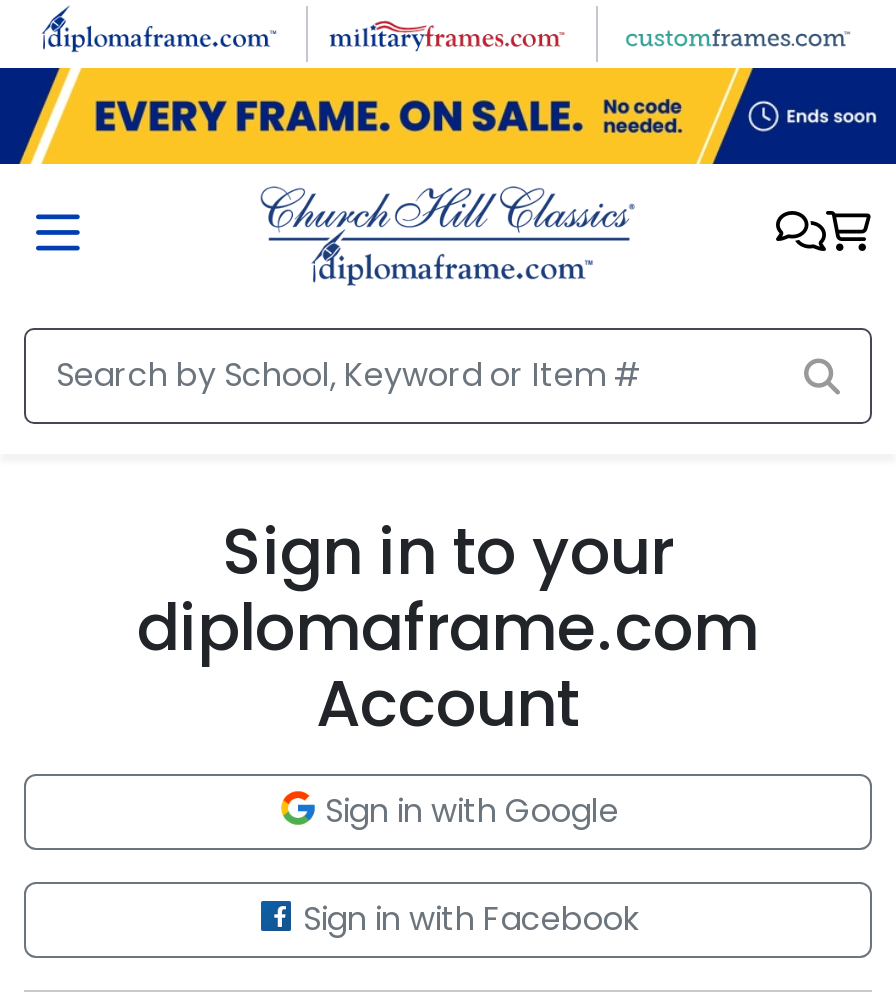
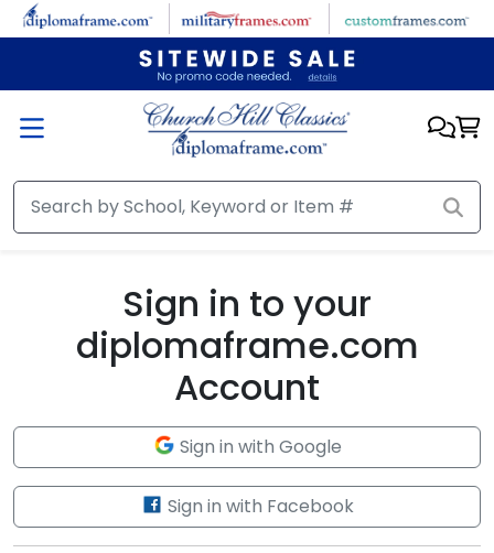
[18,66,878,166] [image] -> [11,36,483,91] [image]

